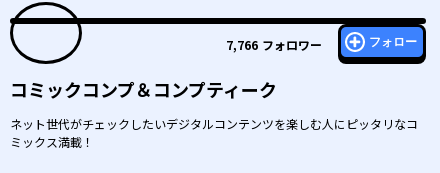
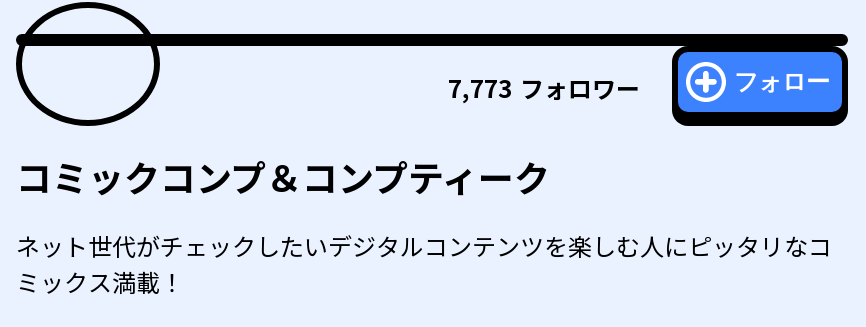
[226,35,322,52] 7,766 フォロワー -> [448,69,640,103] 7,773 フォロワー

